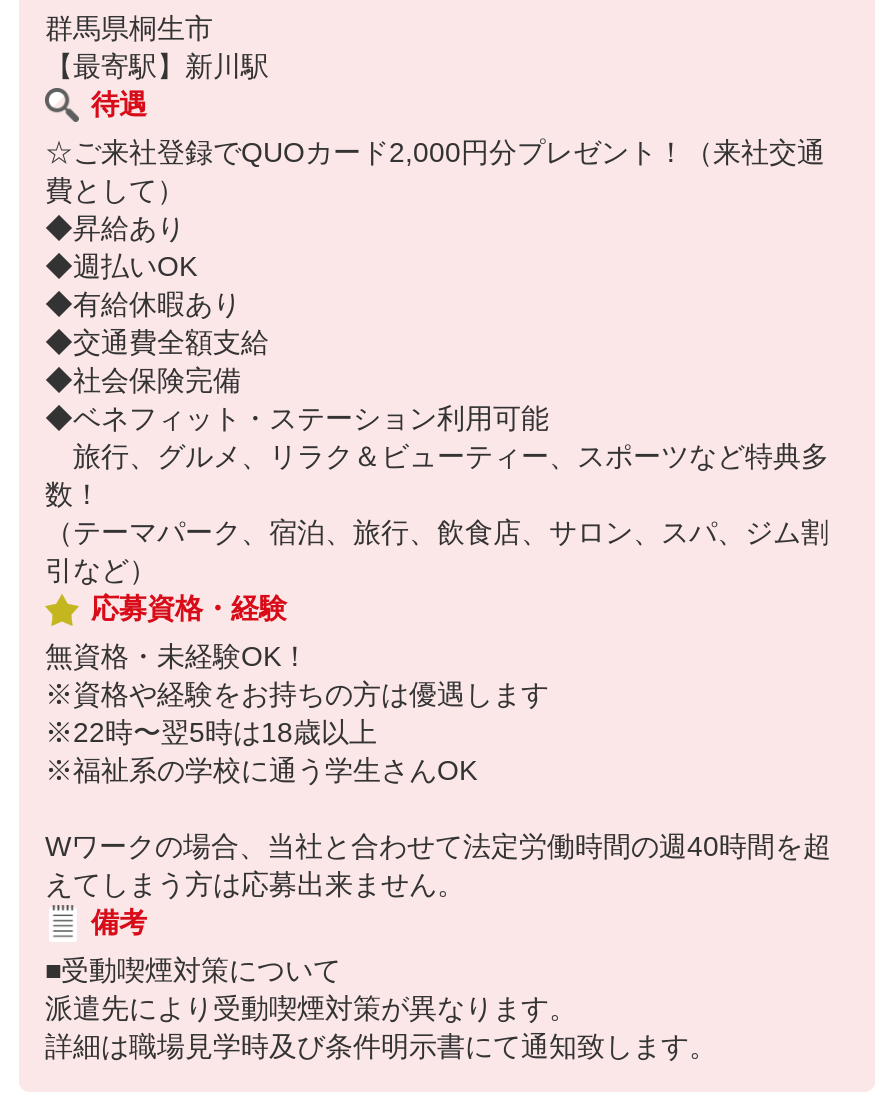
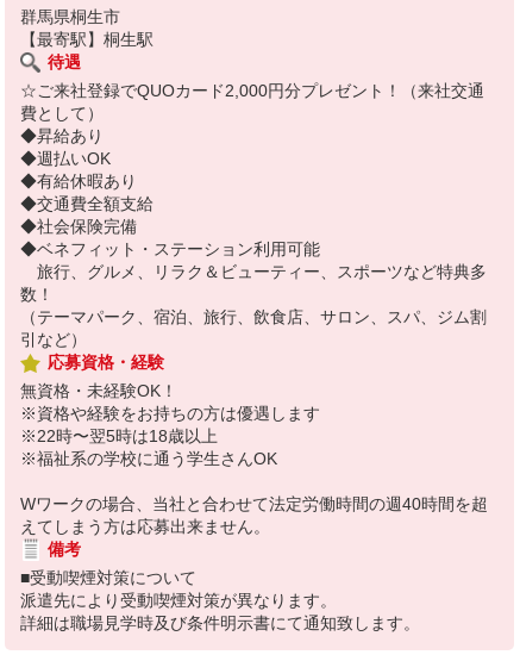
[45,50,269,82] 【最寄駅】新川駅 -> [20,30,154,49] 【最寄駅】桐生駅

